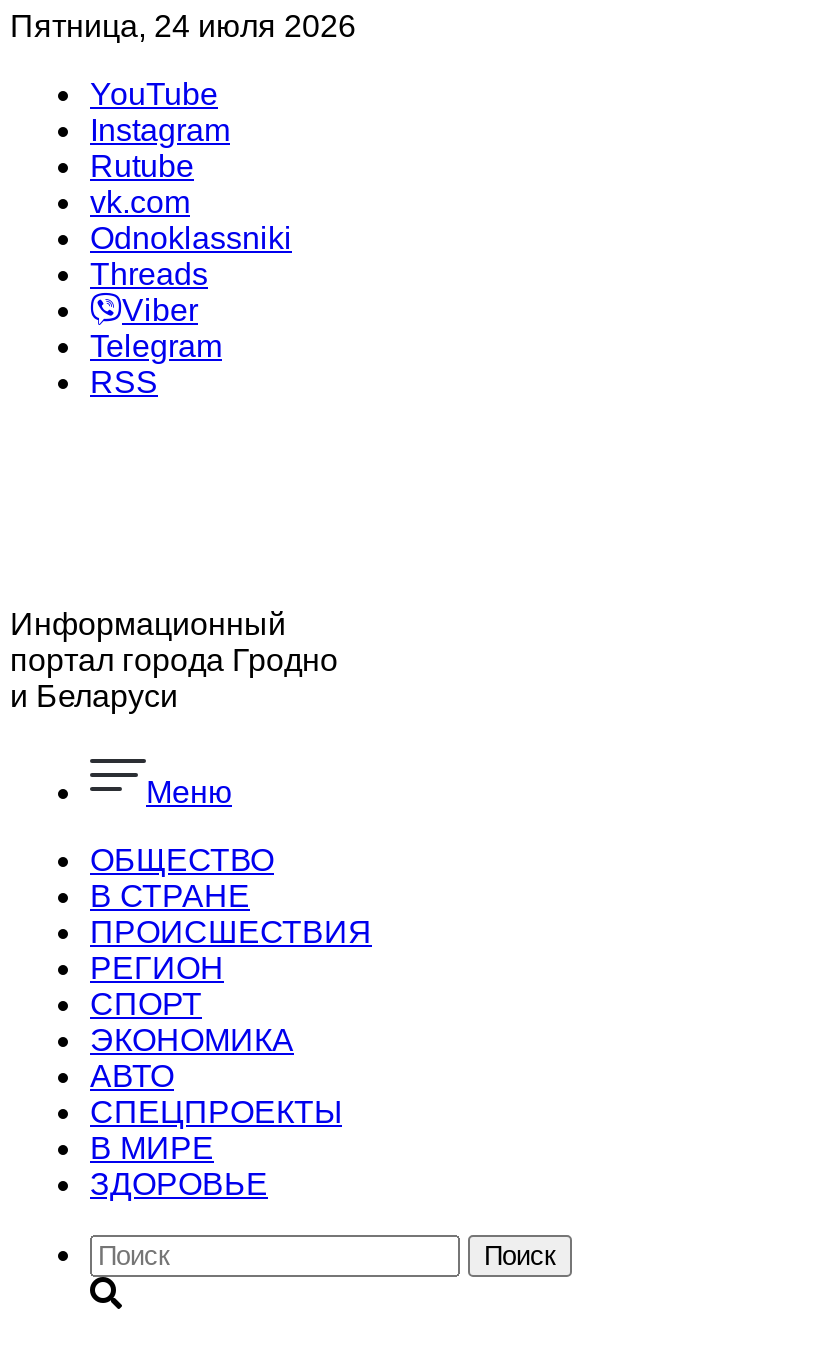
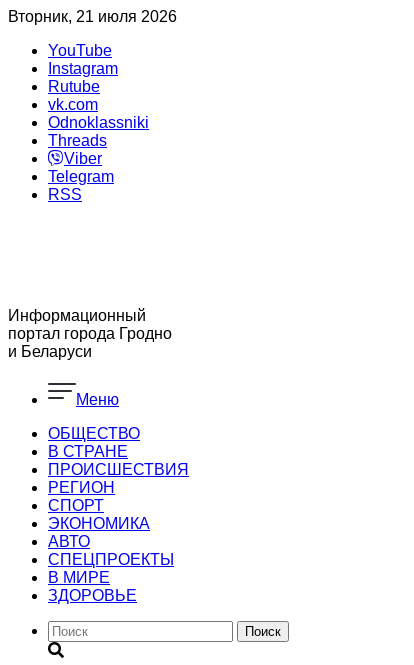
[10,9,356,43] Пятница, 24 июля 2026 -> [8,8,177,25] Вторник, 21 июля 2026

